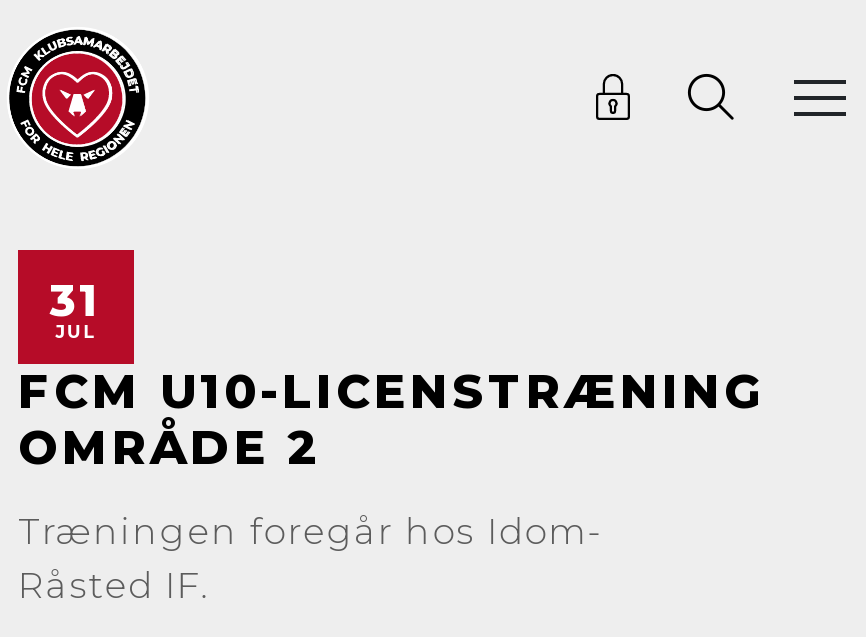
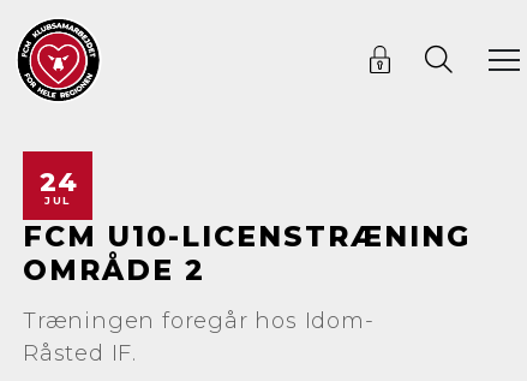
[50,275,101,327] 31 -> [40,166,78,198] 24

